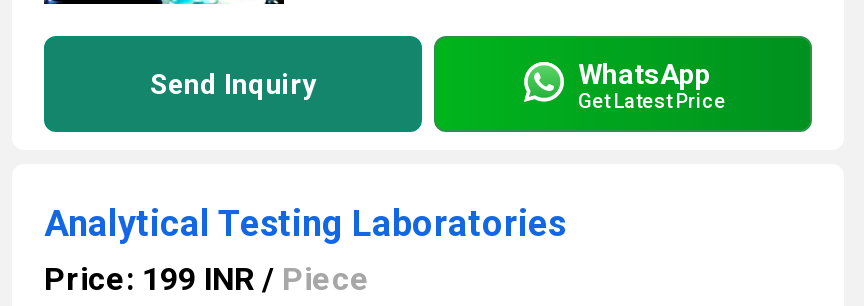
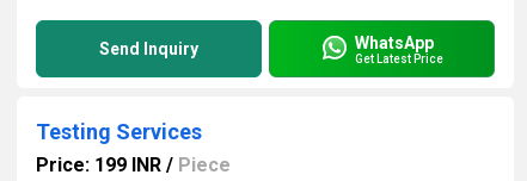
[44,202,566,244] Analytical Testing Laboratories -> [36,119,202,144] Testing Services

